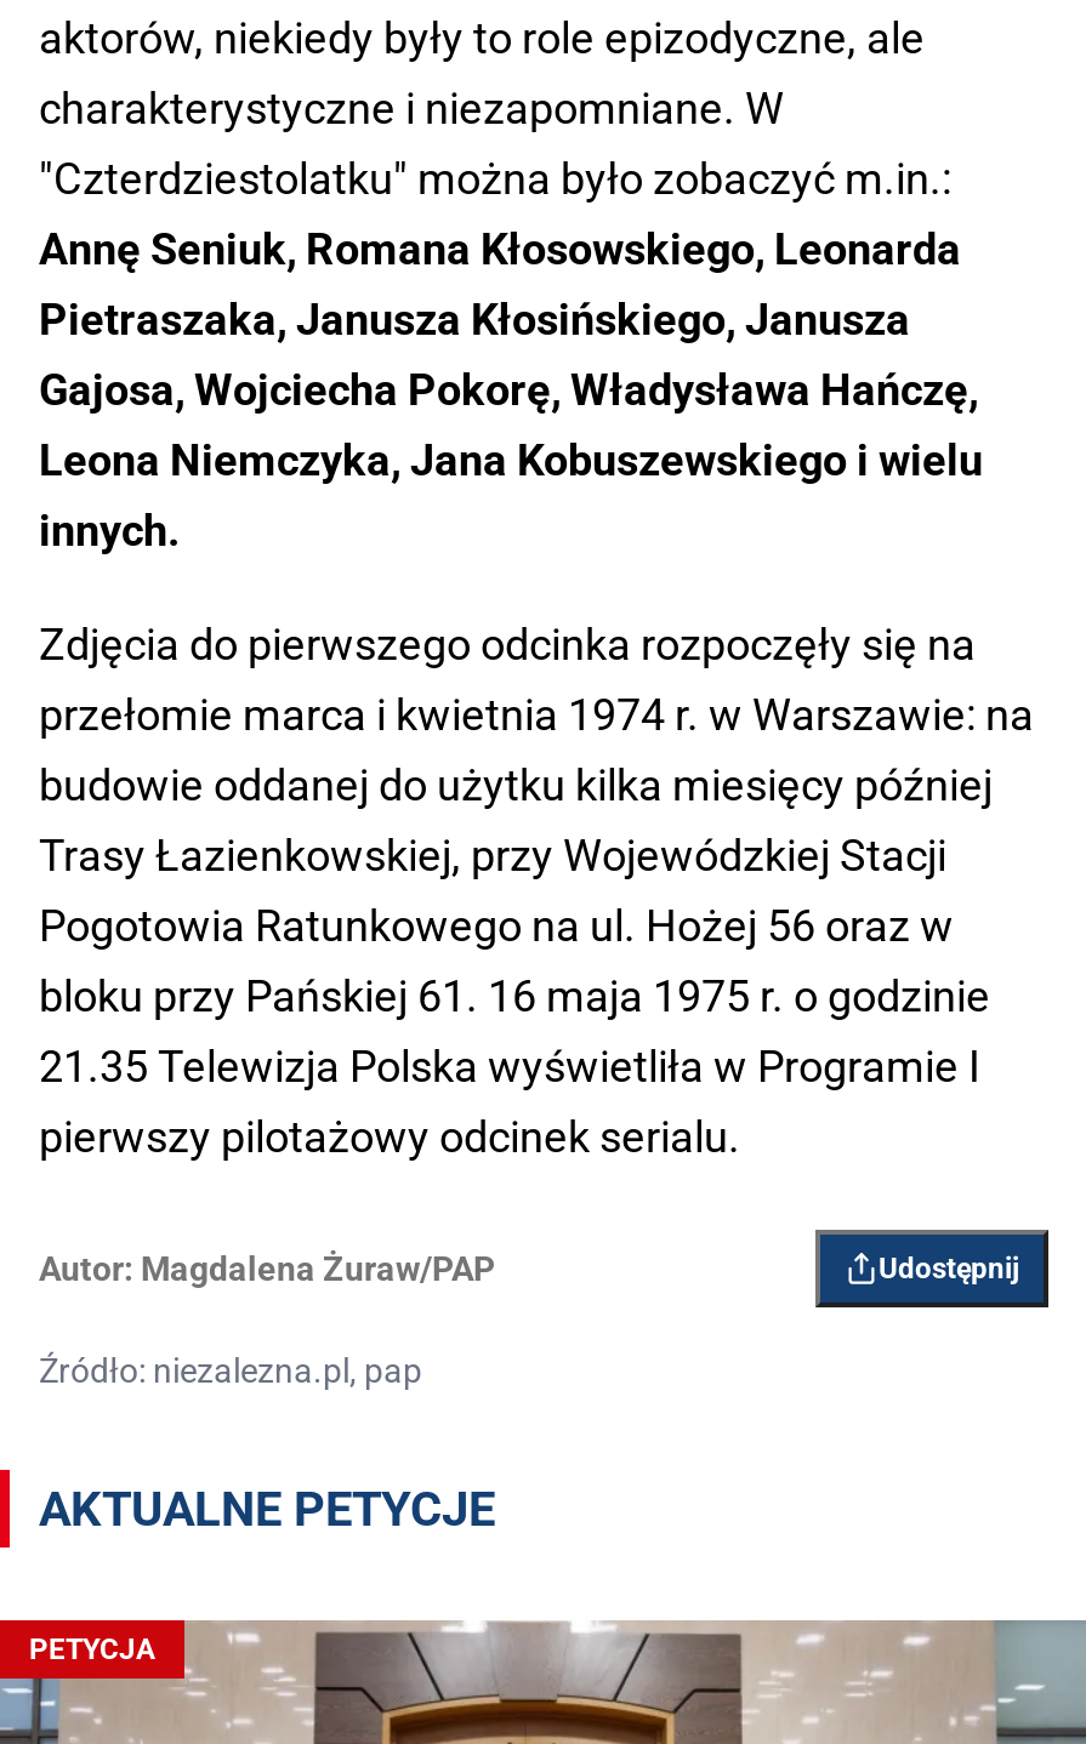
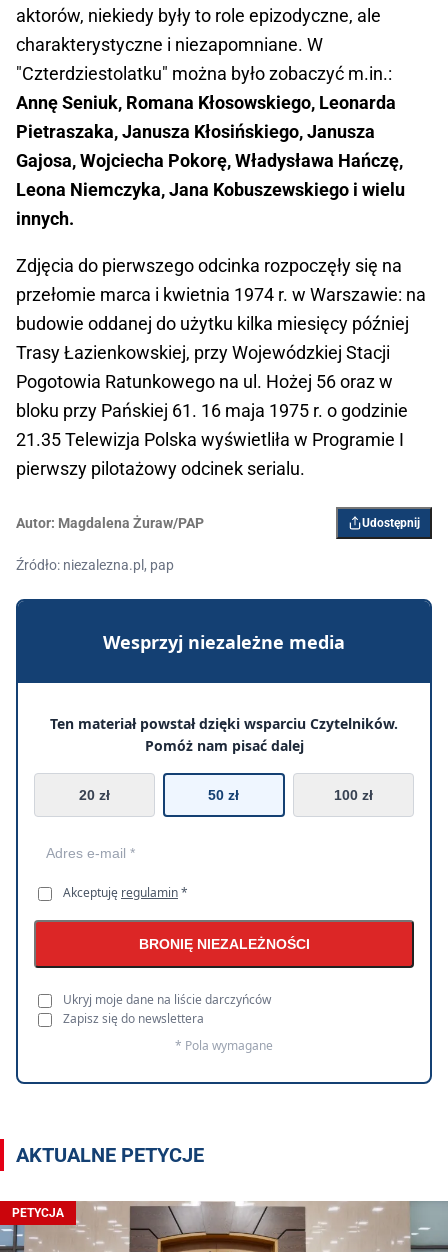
none -> [15,598,433,1085] [image] | Wesprzyj niezależne media | Ten materiał powstał dzięki wsparciu Czytelników. | Pomóż nam pisać dalej | 20 zł | 50 zł | 100 zł
none -> [63,884,309,1054] Akceptuję regulamin * | BRONIĘ NIEZALEŻNOŚCI | Ukryj moje dane na liście darczyńców | Zapisz się do newslettera | * Pola wymagane

